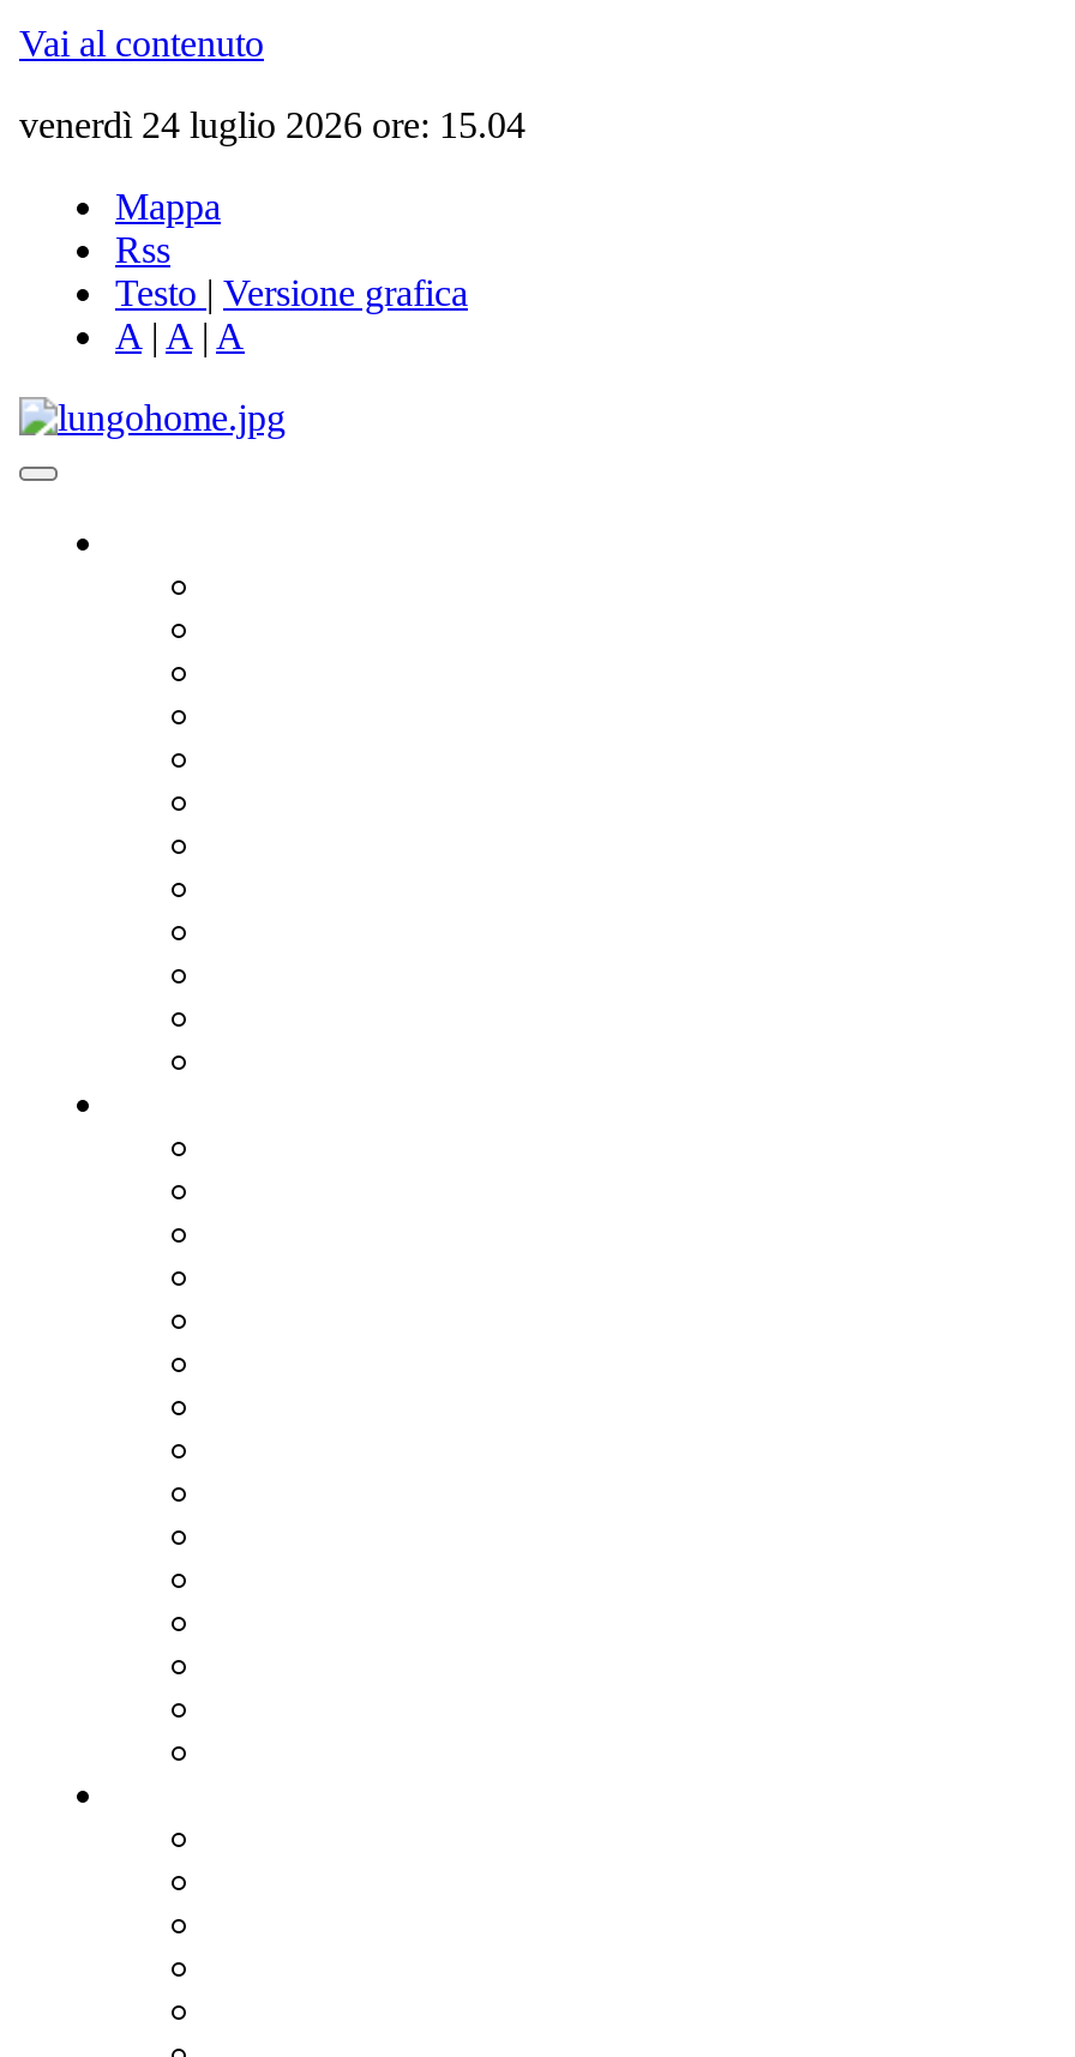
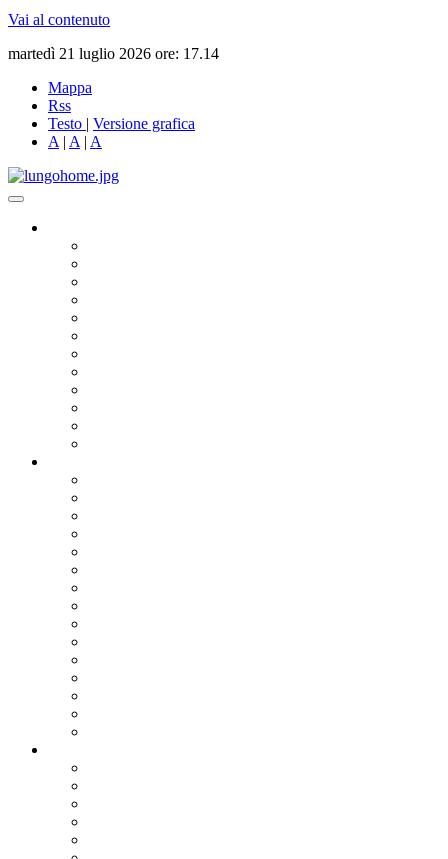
[19,104,526,145] venerdì 24 luglio 2026 ore: 15.04 -> [8,45,219,62] martedì 21 luglio 2026 ore: 17.14

